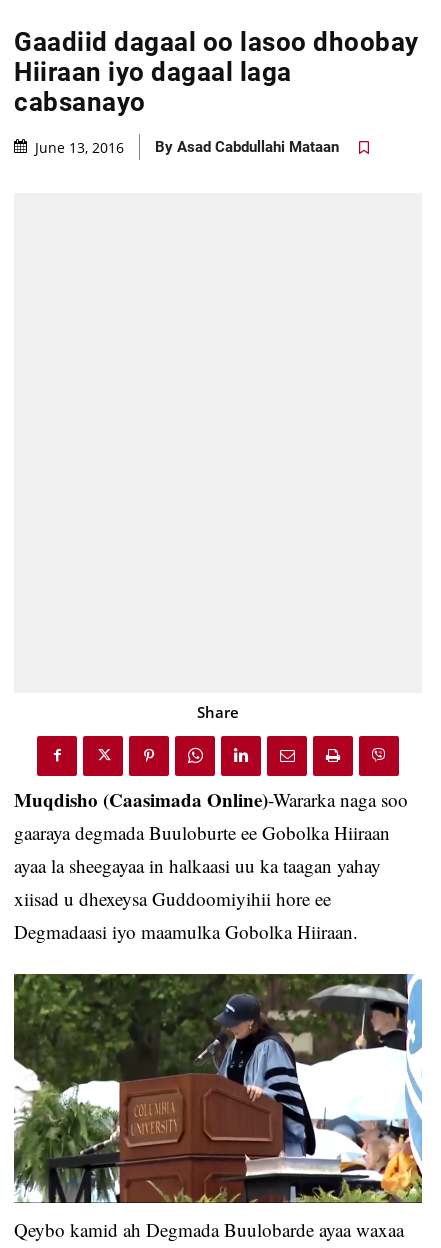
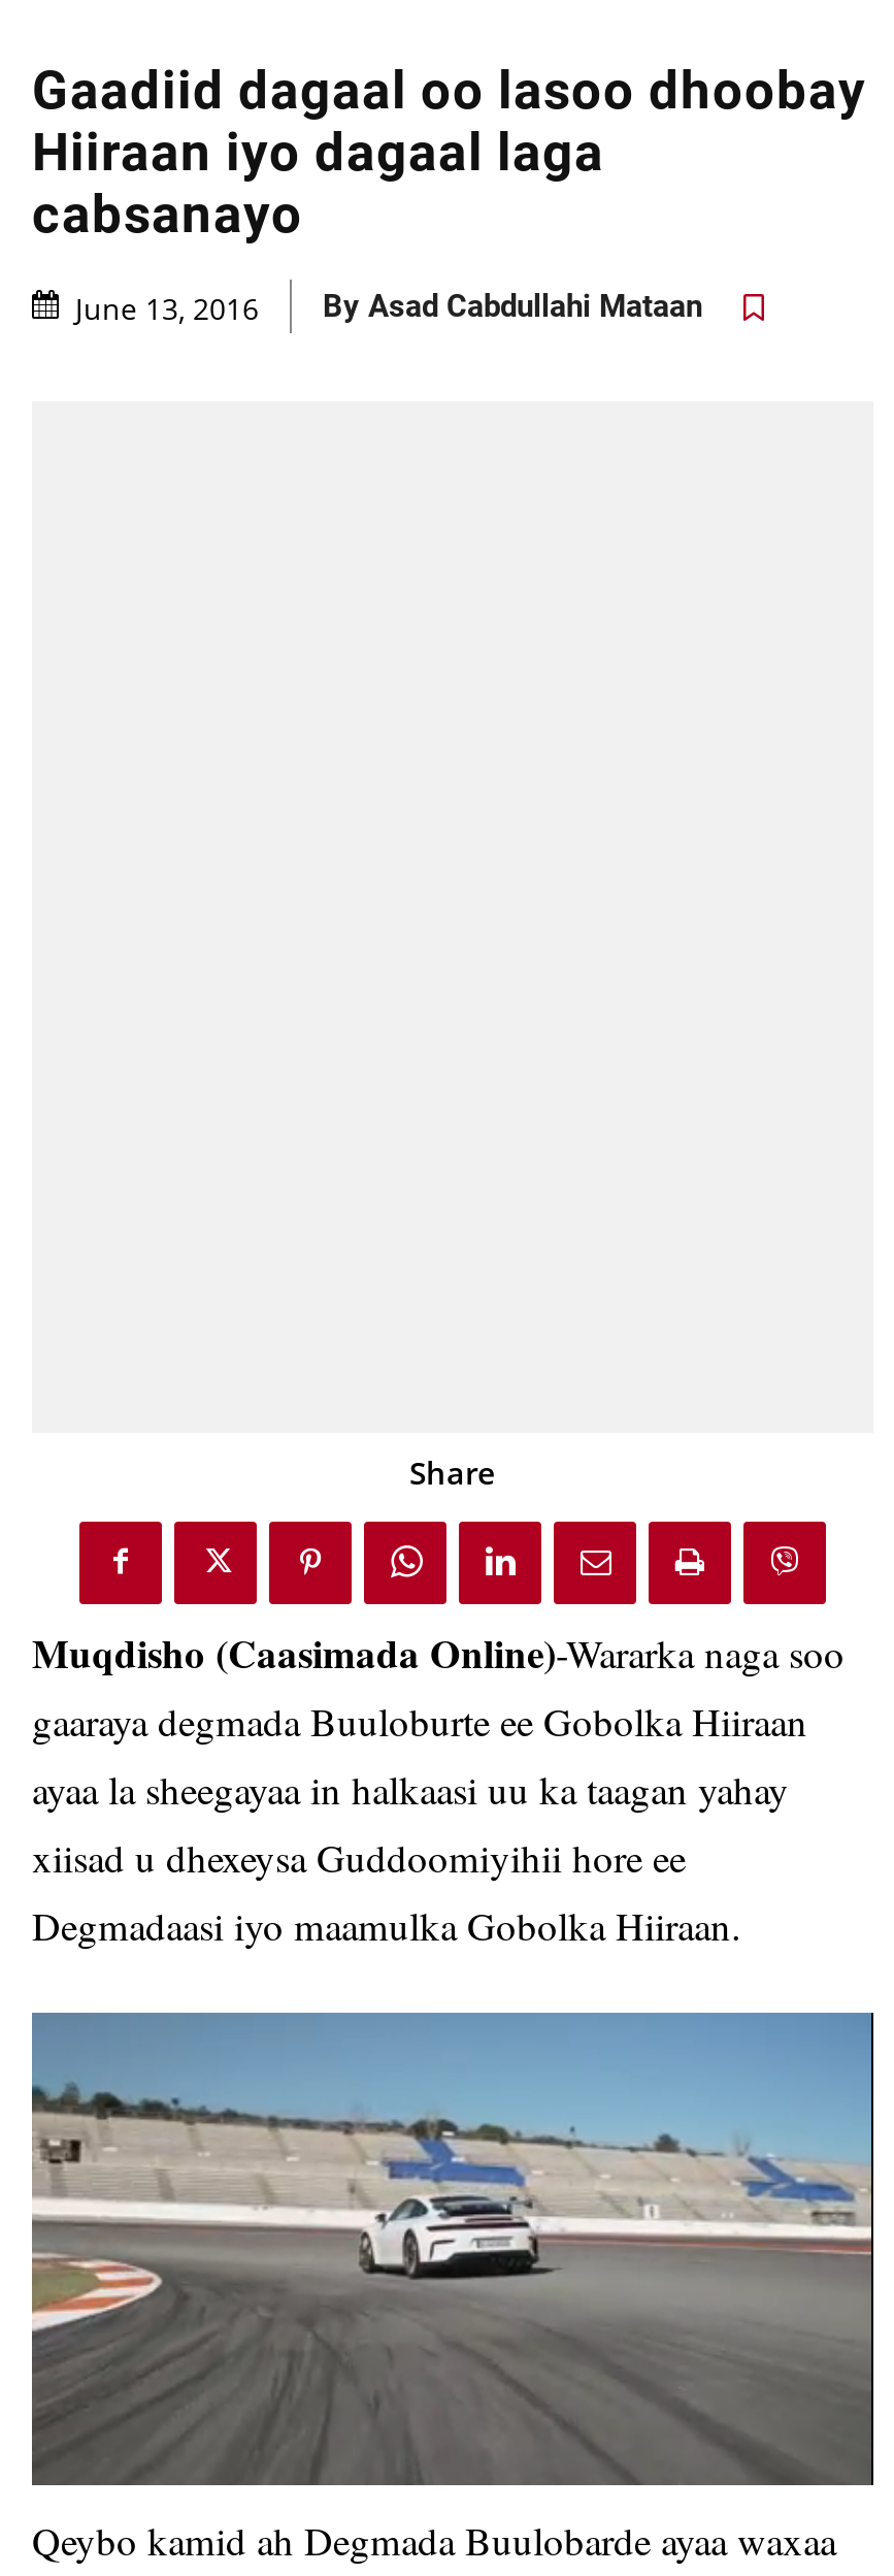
[13,973,423,1203] [image] -> [30,2011,875,2485] [image]

